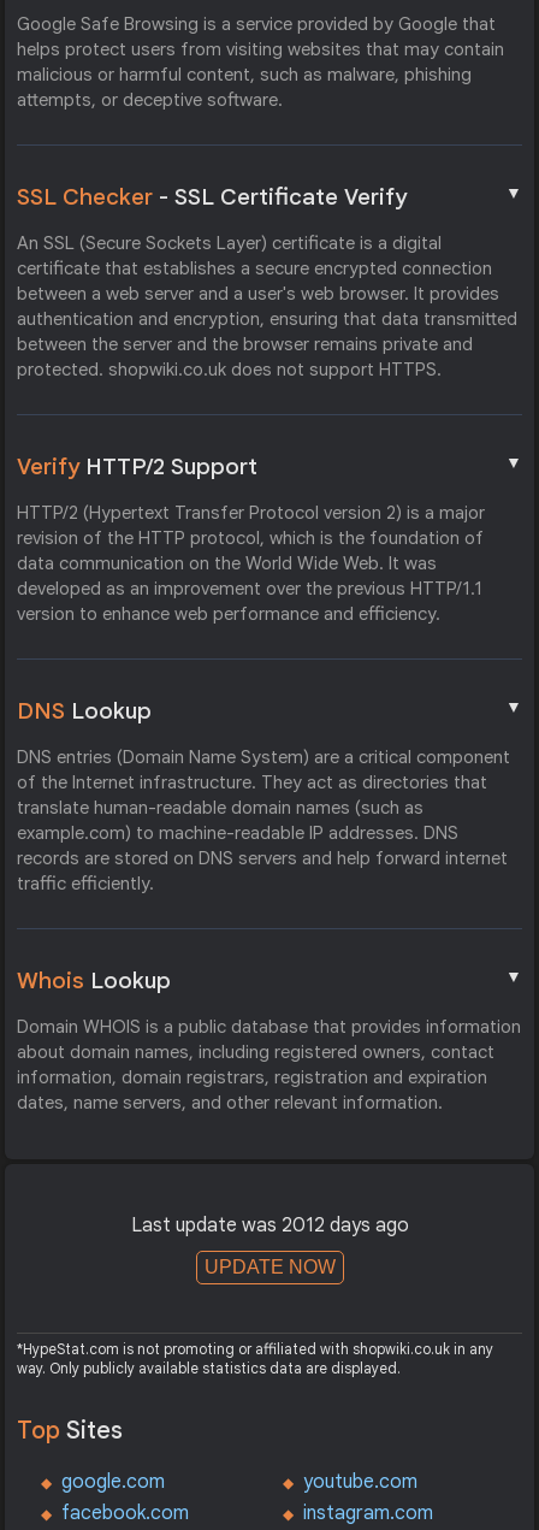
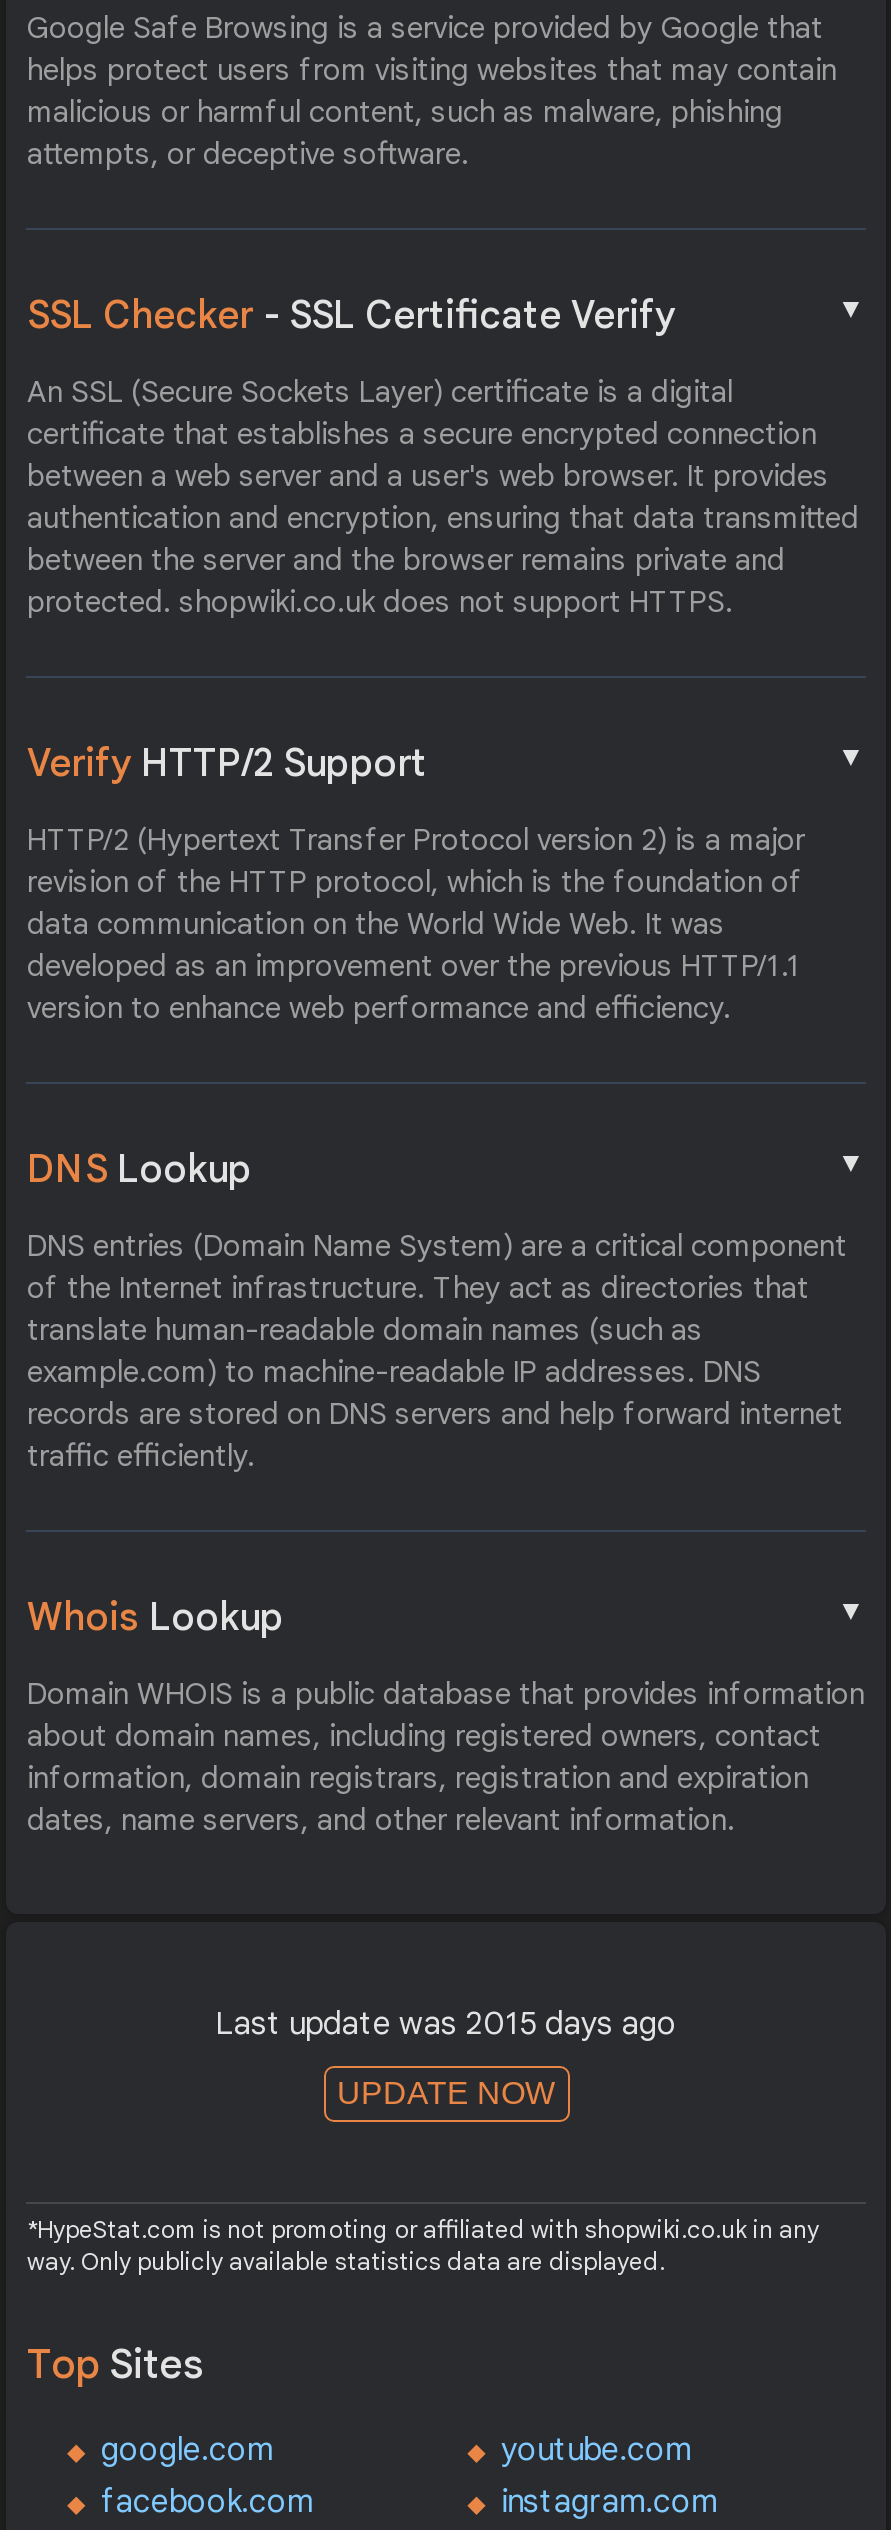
[131,1214,408,1238] Last update was 2012 days ago -> [215,2004,677,2044] Last update was 2015 days ago

